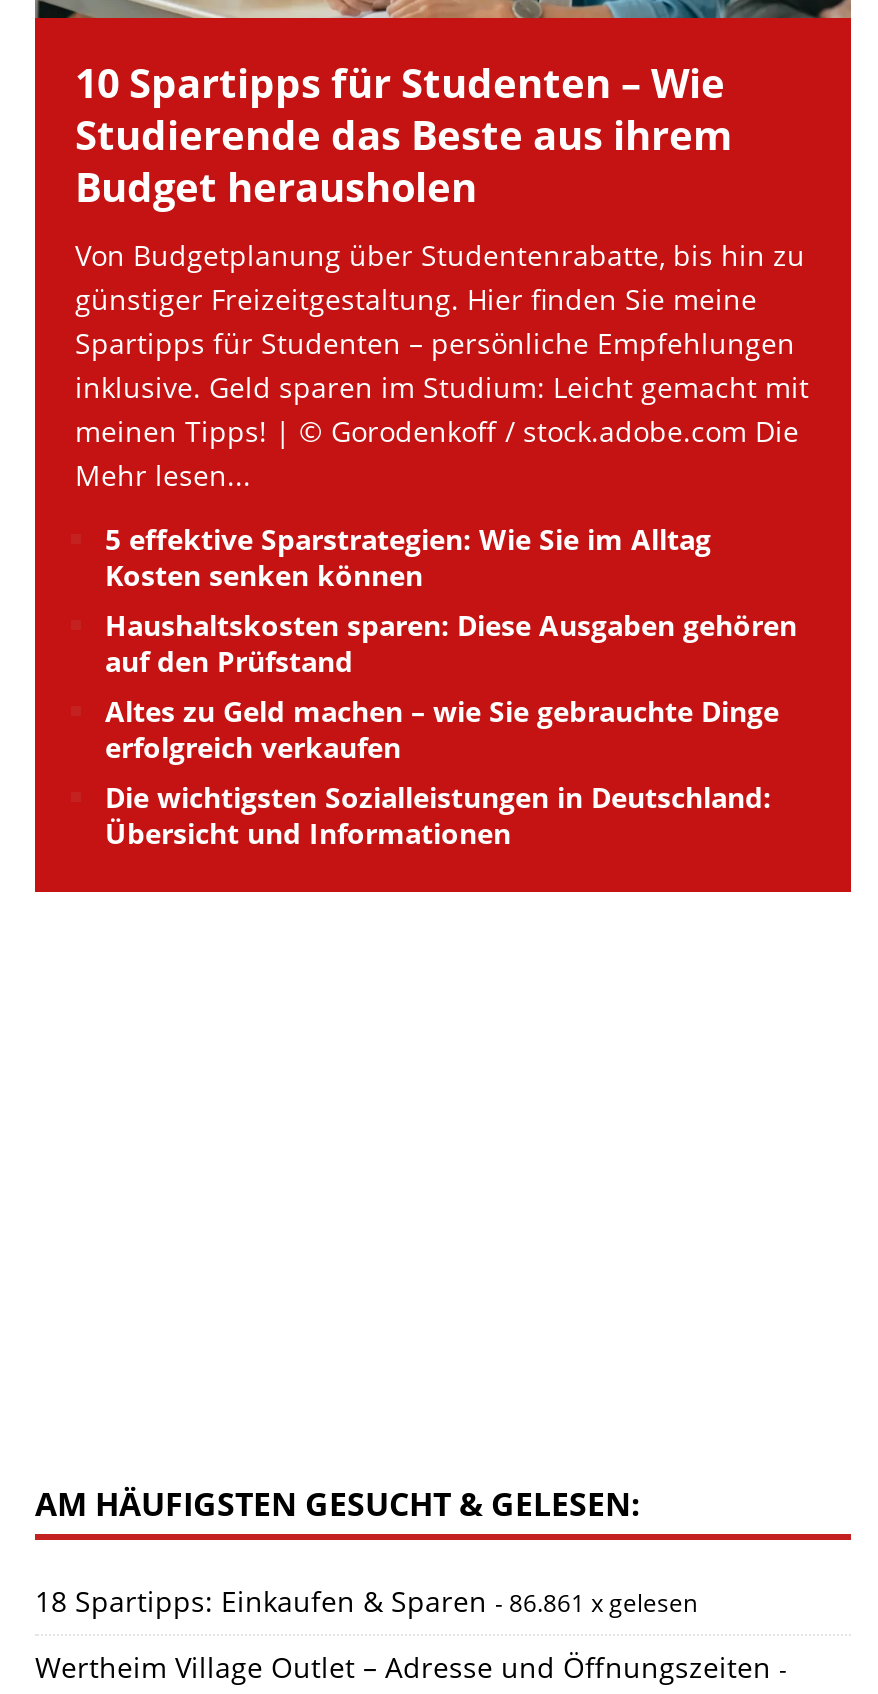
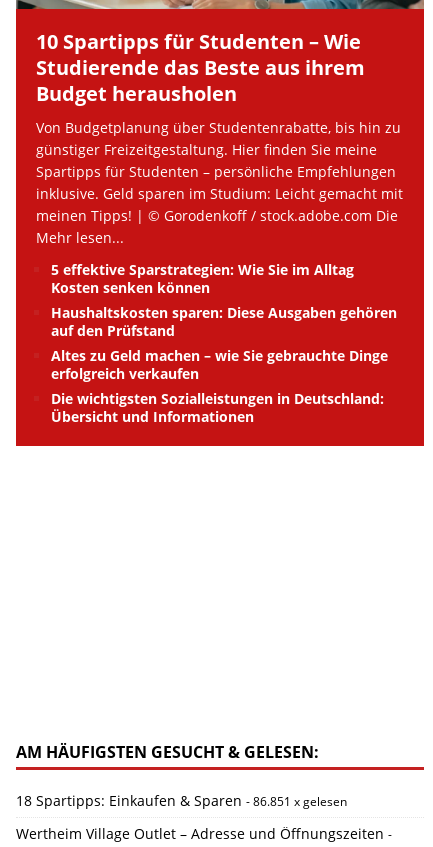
[35,1583,697,1621] 18 Spartipps: Einkaufen & Sparen - 86.861 x gelesen -> [16,791,347,810] 18 Spartipps: Einkaufen & Sparen - 86.851 x gelesen

